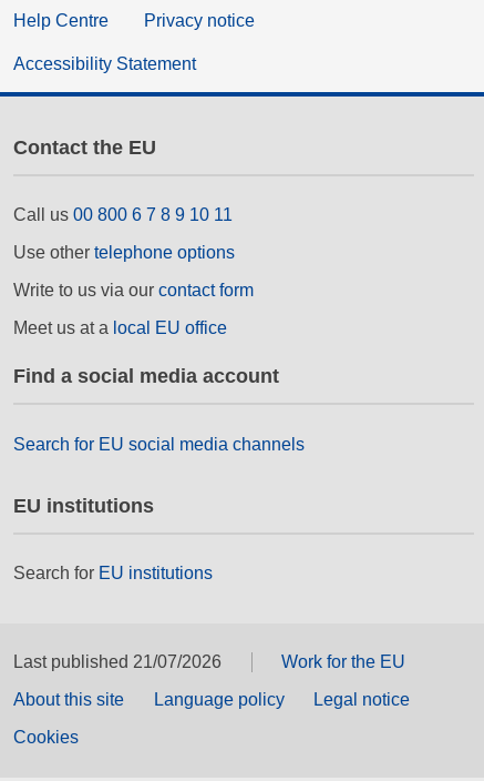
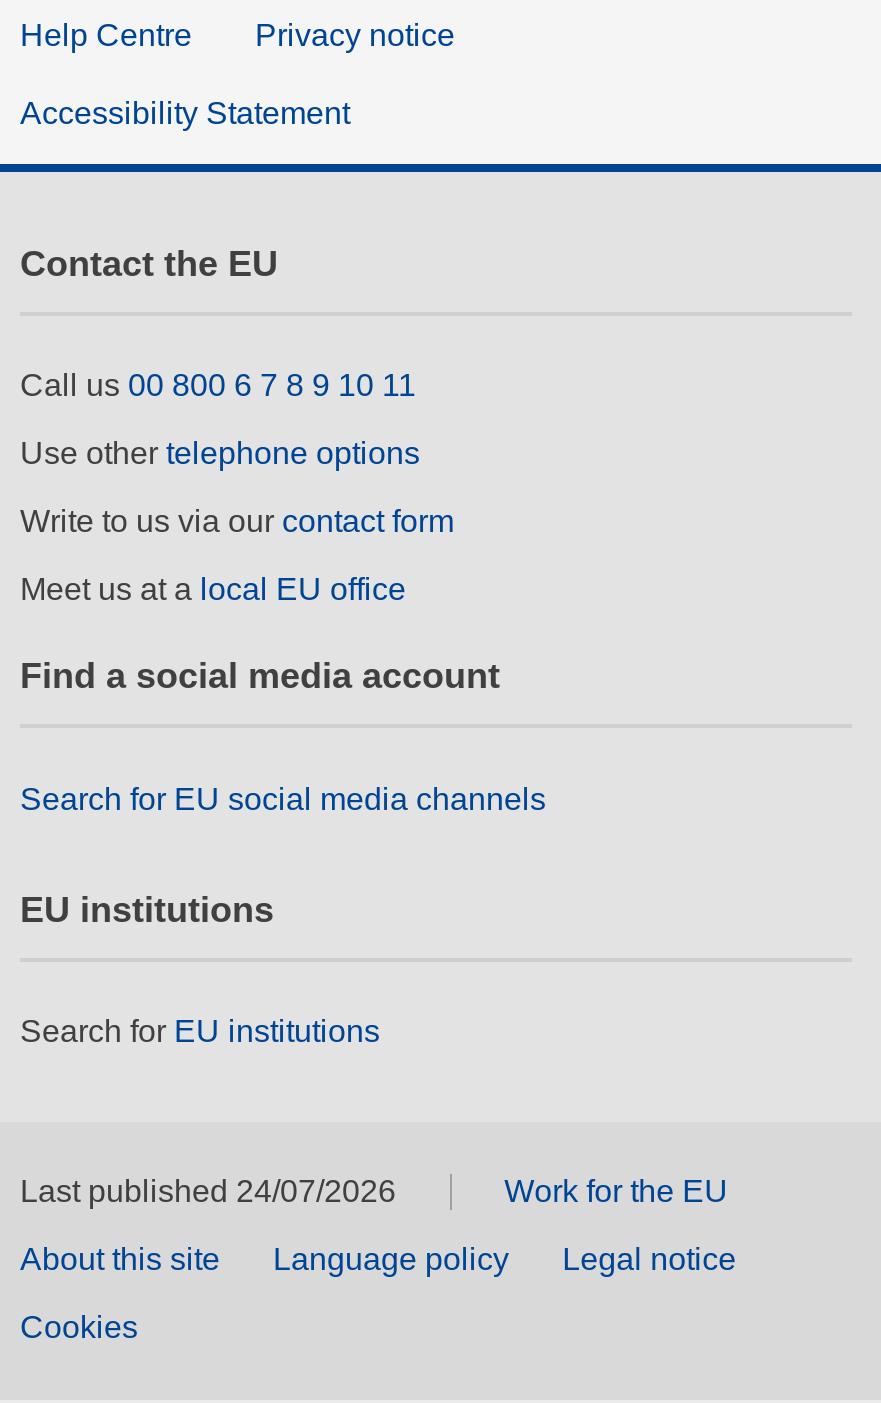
[13,653,222,672] Last published 21/07/2026 -> [20,1175,396,1209] Last published 24/07/2026

